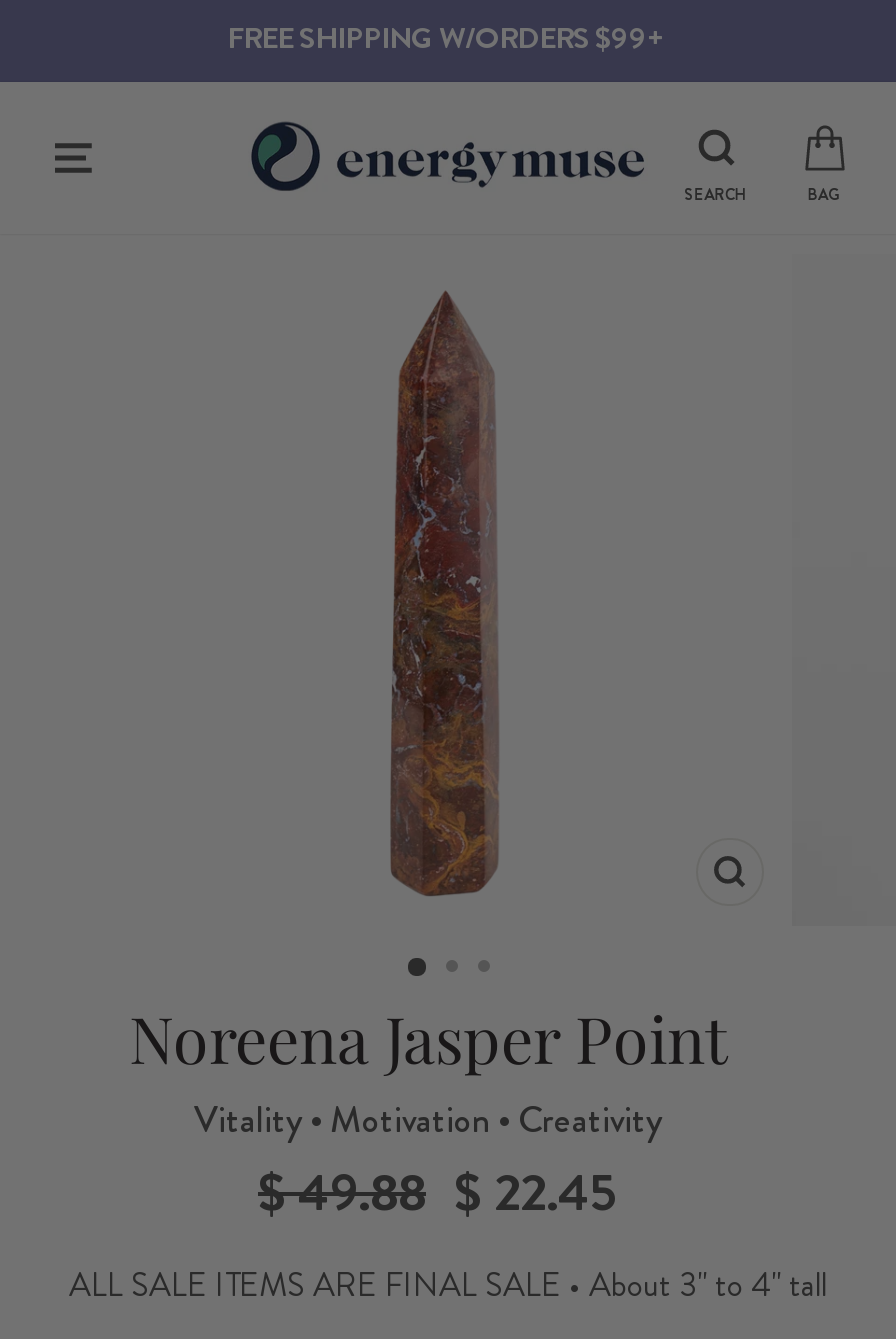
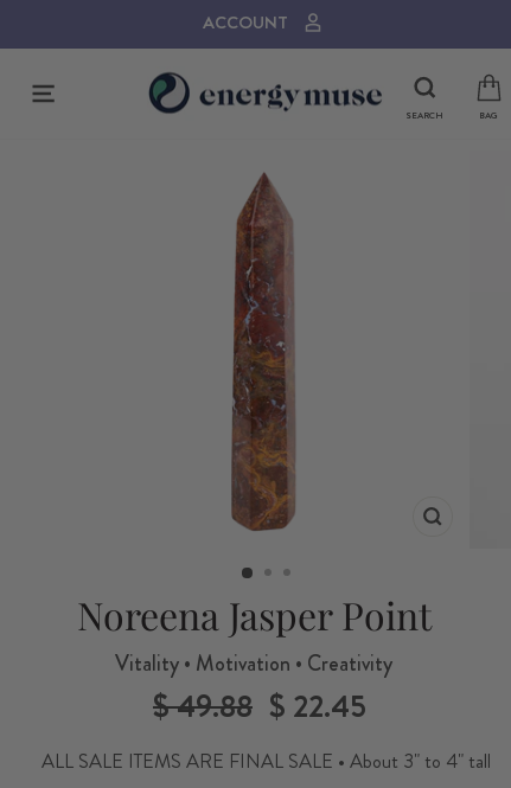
[227,16,663,60] FREE SHIPPING W/ORDERS $99+ -> [202,9,291,36] ACCOUNT

